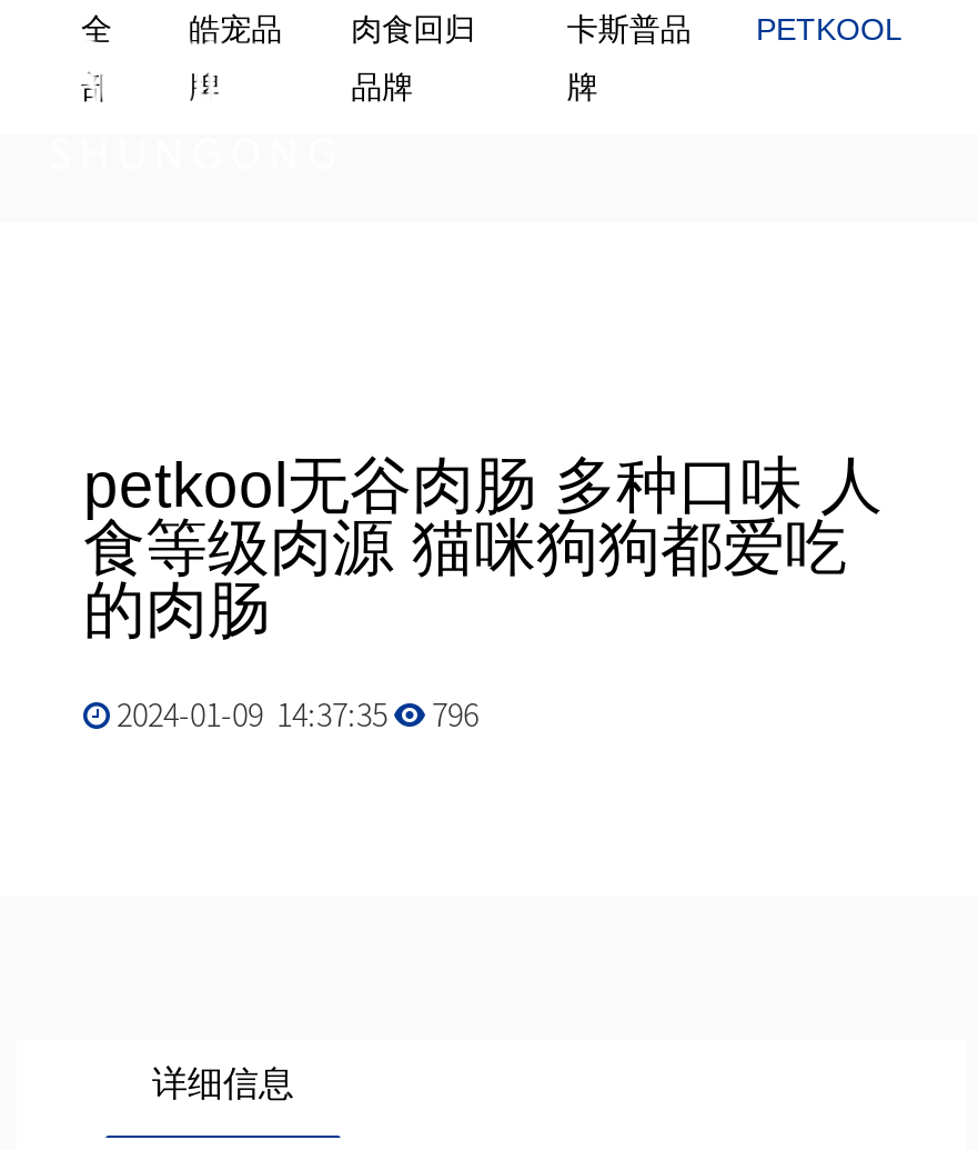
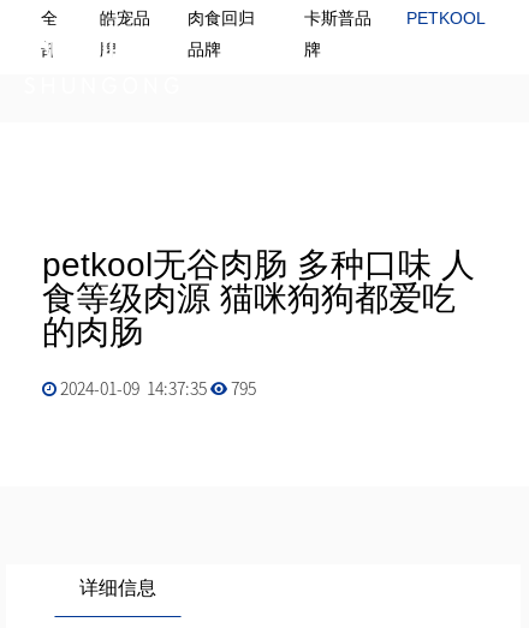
[110,701,478,732] 2024-01-09 14:37:35 796 -> [57,381,256,398] 2024-01-09 14:37:35 795

